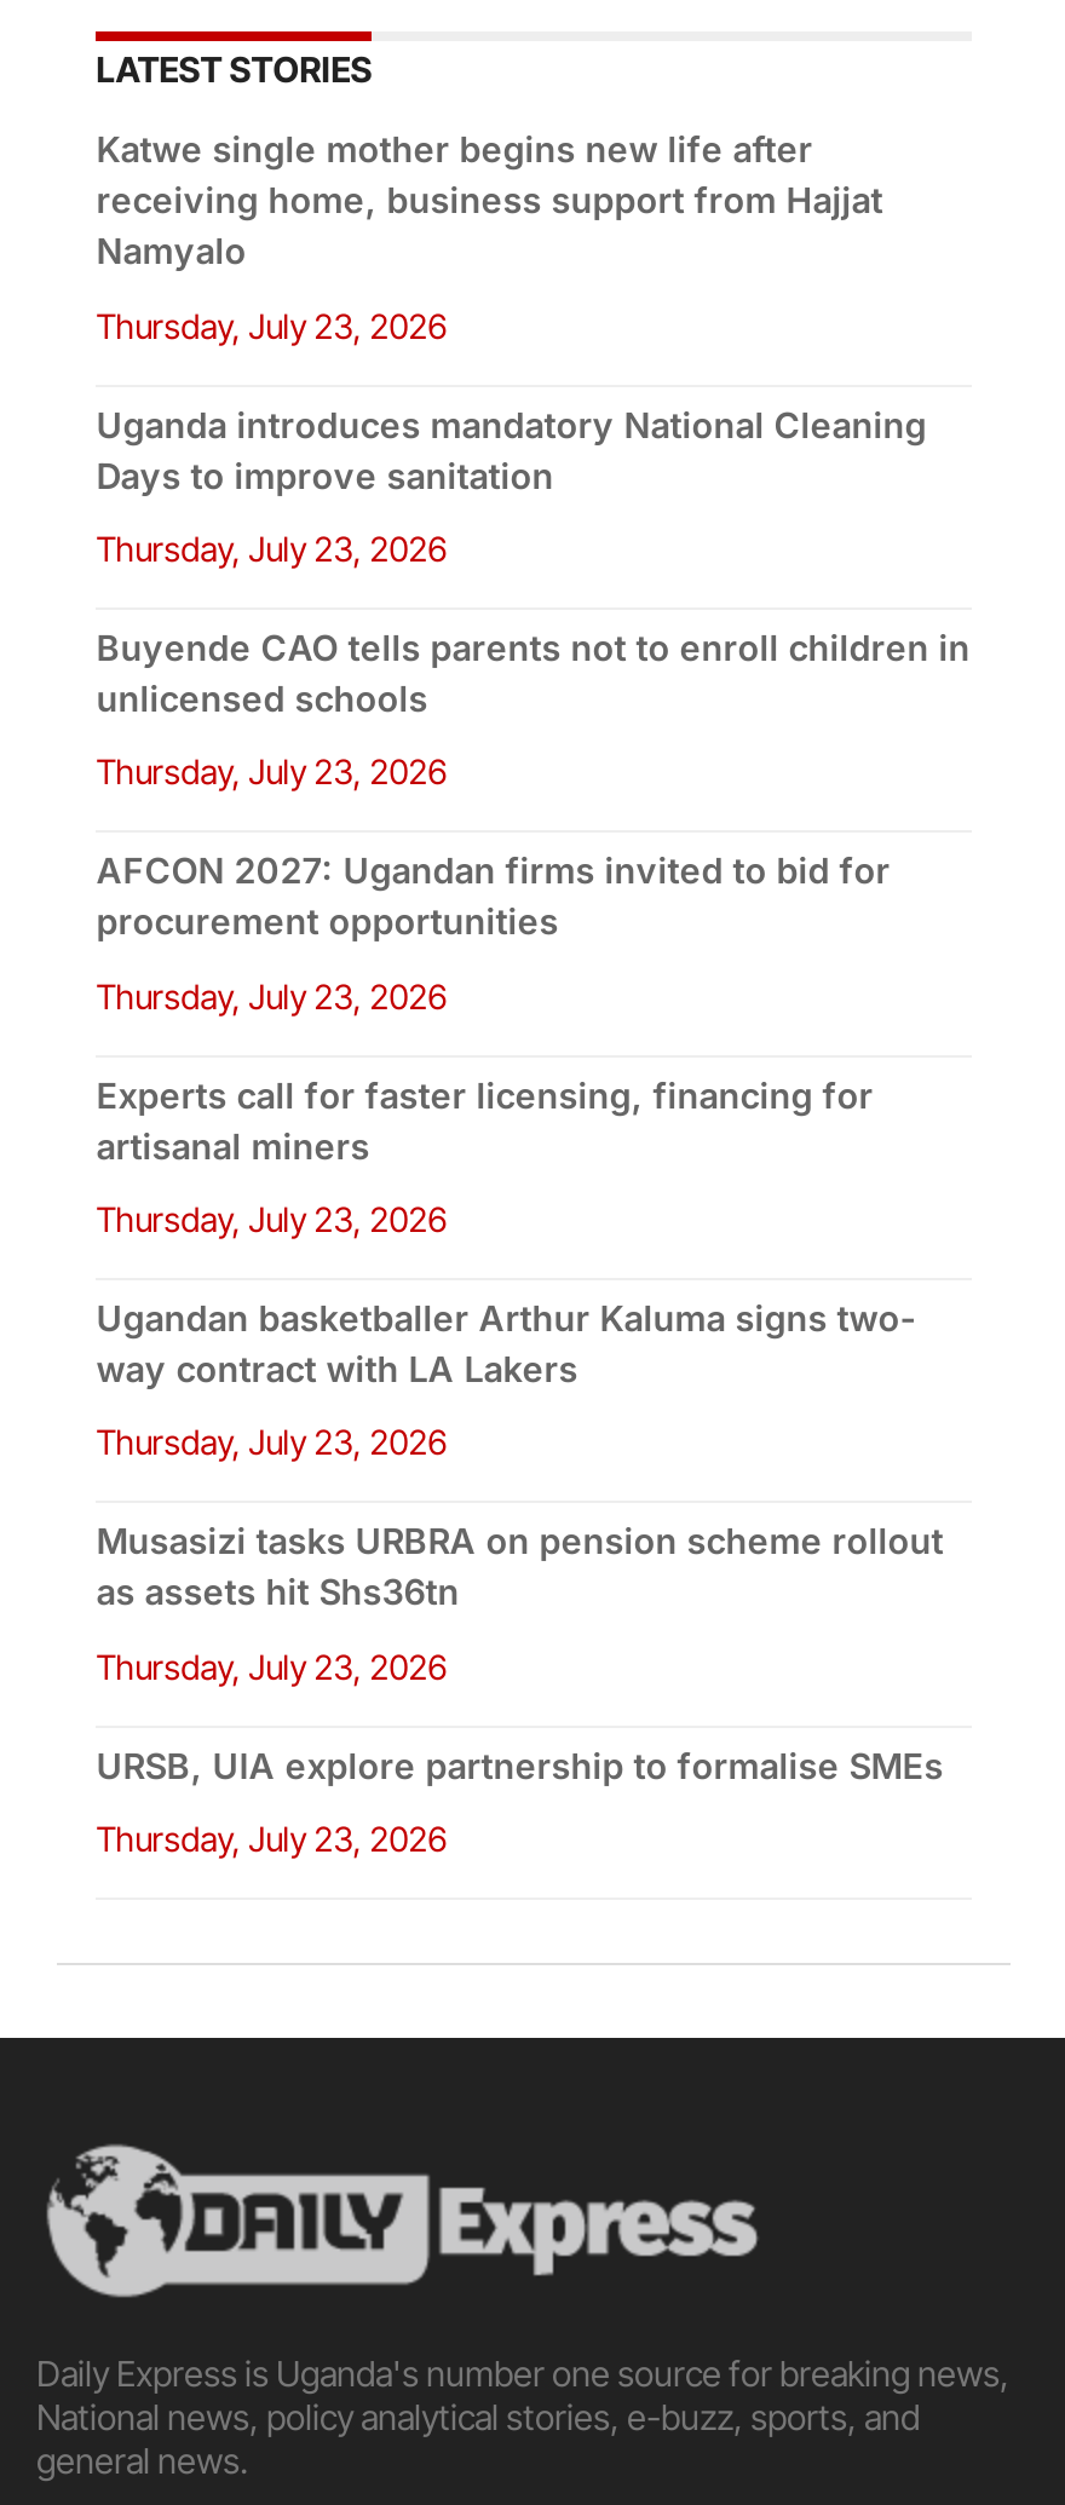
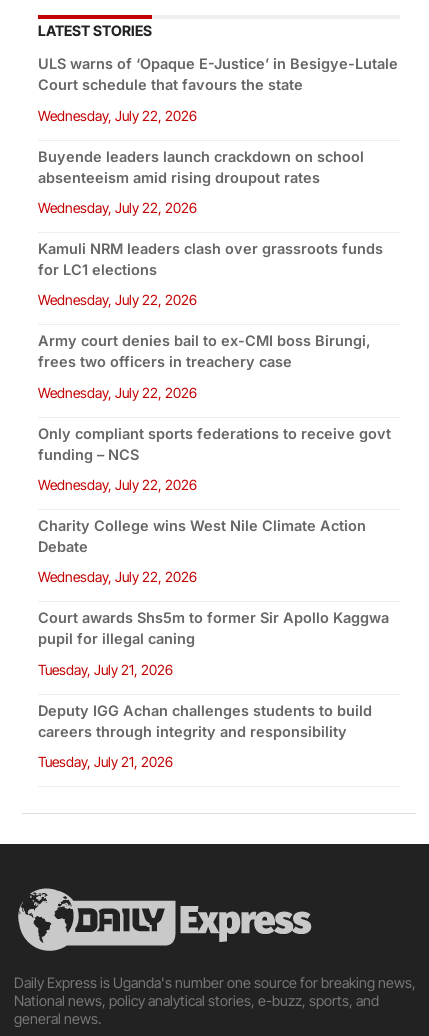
[96,129,883,271] Katwe single mother begins new life after | receiving home, business support from Hajjat | Namyalo -> [38,55,398,93] ULS warns of ‘Opaque E-Justice’ in Besigye-Lutale | Court schedule that favours the state
[96,304,447,345] Thursday, July 23, 2026 -> [38,106,197,123] Wednesday, July 22, 2026
[96,403,927,495] Uganda introduces mandatory National Cleaning | Days to improve sanitation -> [38,147,364,185] Buyende leaders launch crackdown on school | absenteeism amid rising droupout rates
[96,527,447,569] Thursday, July 23, 2026 -> [38,199,197,216] Wednesday, July 22, 2026
[96,627,970,719] Buyende CAO tells parents not to enroll children in | unlicensed schools -> [38,240,383,278] Kamuli NRM leaders clash over grassroots funds | for LC1 elections
[96,751,447,792] Thursday, July 23, 2026 -> [38,291,197,308] Wednesday, July 22, 2026
[96,850,890,942] AFCON 2027: Ugandan firms invited to bid for | procurement opportunities -> [38,332,371,370] Army court denies bail to ex-CMI boss Birungi, | frees two officers in treachery case
[96,975,447,1016] Thursday, July 23, 2026 -> [38,384,197,401] Wednesday, July 22, 2026
[96,1074,873,1166] Experts call for faster licensing, financing for | artisanal miners -> [38,425,391,463] Only compliant sports federations to receive govt | funding – NCS
[96,1198,447,1239] Thursday, July 23, 2026 -> [38,476,197,493] Wednesday, July 22, 2026
[96,1298,917,1389] Ugandan basketballer Arthur Kaluma signs two- | way contract with LA Lakers -> [38,517,366,555] Charity College wins West Nile Climate Action | Debate
[96,1422,447,1463] Thursday, July 23, 2026 -> [38,568,197,585] Wednesday, July 22, 2026
[96,1521,943,1613] Musasizi tasks URBRA on pension scheme rollout | as assets hit Shs36tn -> [38,609,389,647] Court awards Shs5m to former Sir Apollo Kaggwa | pupil for illegal caning
[96,1646,447,1687] Thursday, July 23, 2026 -> [38,661,173,678] Tuesday, July 21, 2026
[96,1745,943,1786] URSB, UIA explore partnership to formalise SMEs -> [38,702,372,740] Deputy IGG Achan challenges students to build | careers through integrity and responsibility
[96,1818,447,1859] Thursday, July 23, 2026 -> [38,753,173,770] Tuesday, July 21, 2026

